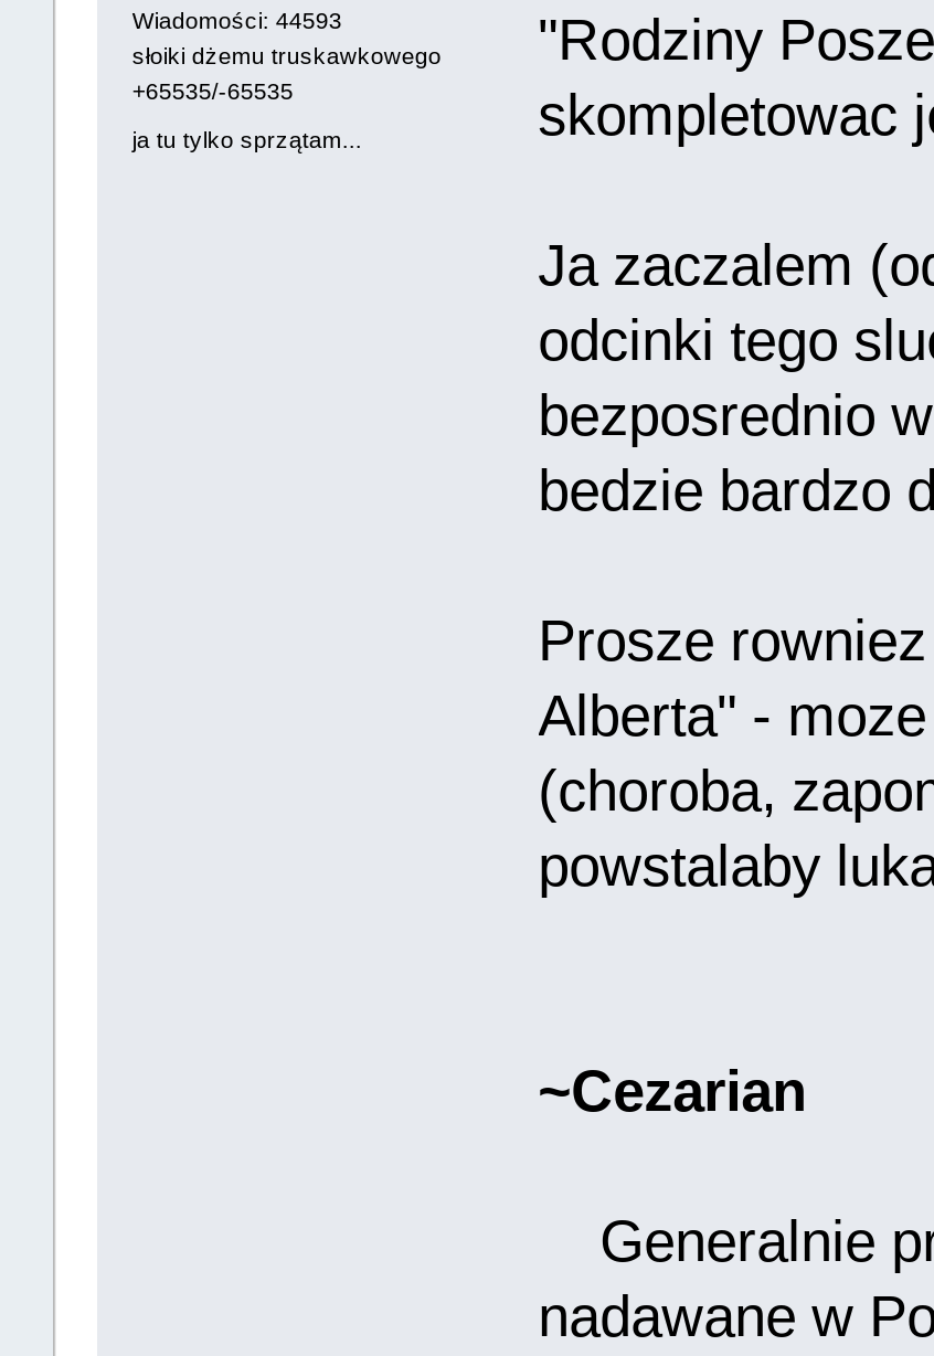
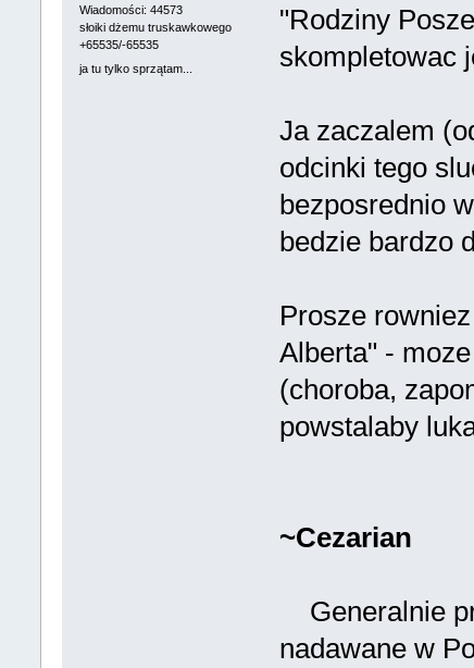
[132,8,342,34] Wiadomości: 44593 -> [79,4,183,17] Wiadomości: 44573

